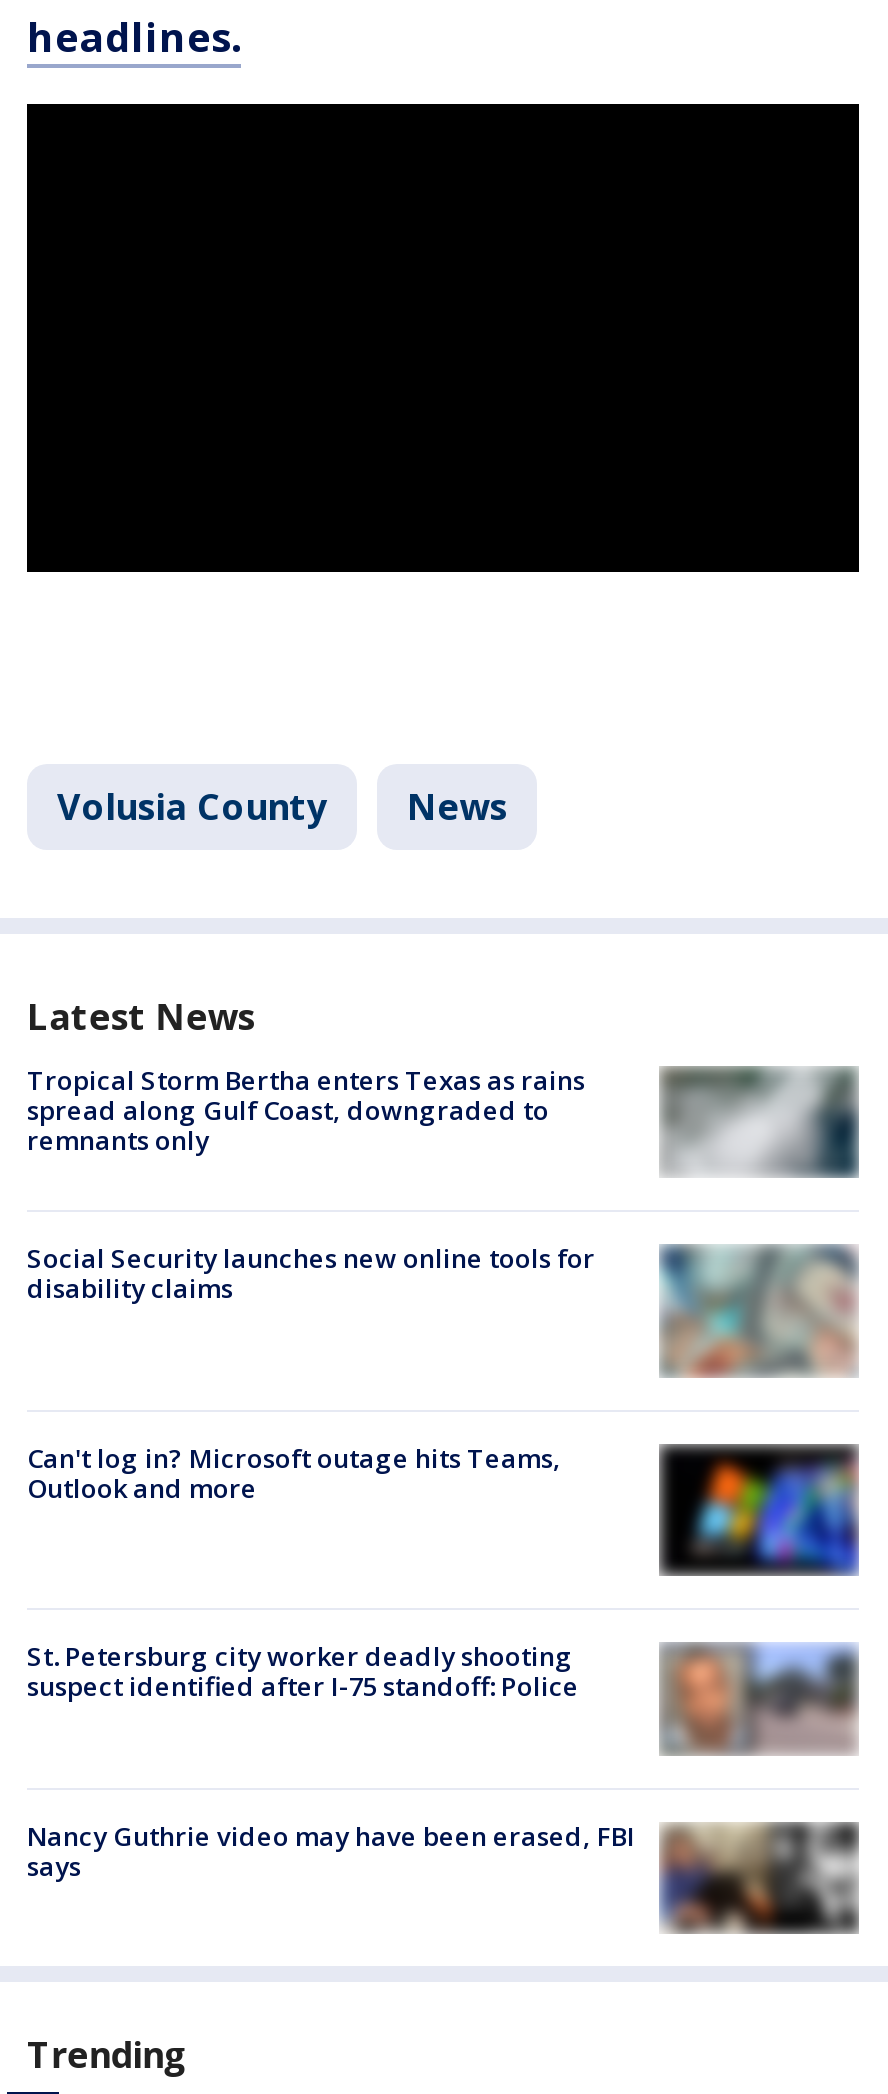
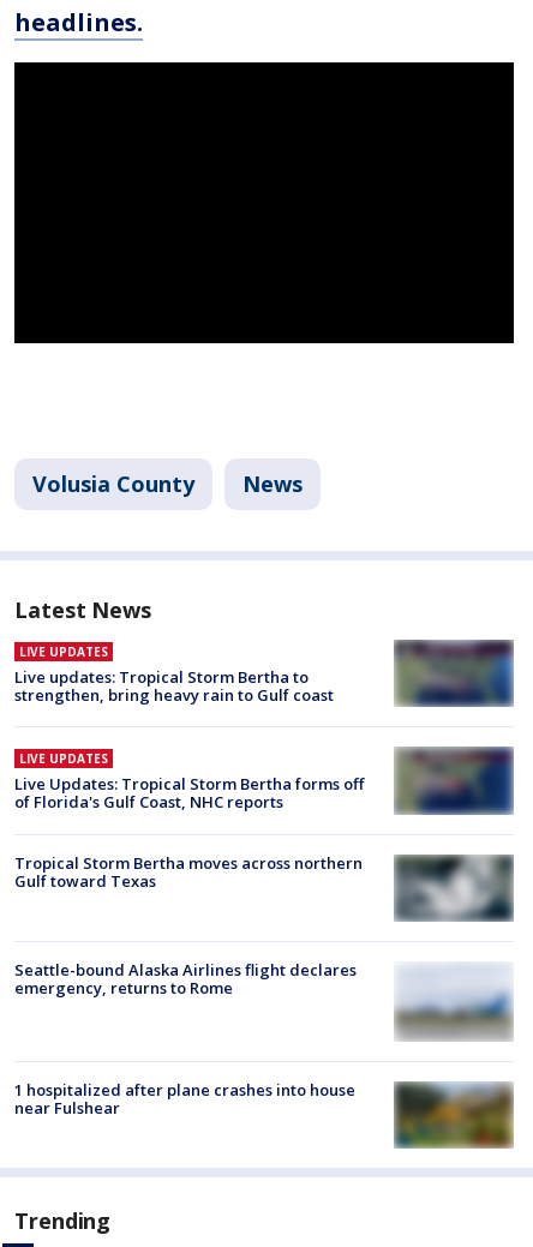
[27,1062,585,1158] Tropical Storm Bertha enters Texas as rains | spread along Gulf Coast, downgraded to | remnants only -> [14,644,334,706] LIVE UPDATES | Live updates: Tropical Storm Bertha to | strengthen, bring heavy rain to Gulf coast
[665,1068,857,1176] [image] -> [396,640,514,707] [image]
[27,1241,857,1378] [image] | Social Security launches new online tools for | disability claims -> [14,748,514,815] [image] | LIVE UPDATES | Live Updates: Tropical Storm Bertha forms off | of Florida's Gulf Coast, NHC reports
[27,1439,561,1505] Can't log in? Microsoft outage hits Teams, | Outlook and more -> [14,852,363,891] Tropical Storm Bertha moves across northern | Gulf toward Texas
[657,1446,861,1578] [image] -> [394,855,514,934] [image]
[27,1628,859,1754] [image] | St. Petersburg city worker deadly shooting | suspect identified after I-75 standoff: Police -> [14,959,513,1039] [image] | Seattle-bound Alaska Airlines flight declares | emergency, returns to Rome
[27,1817,857,1934] [image] | Nancy Guthrie video may have been erased, FBI | says -> [14,1078,513,1149] [image] | 1 hospitalized after plane crashes into house | near Fulshear

